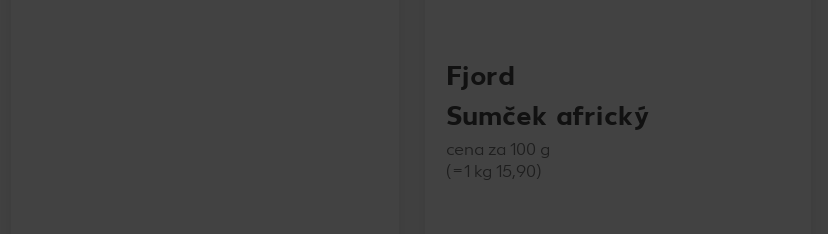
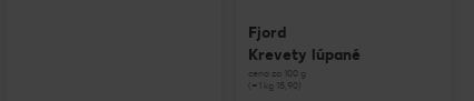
[446,99,650,133] Sumček africký -> [248,45,360,64] Krevety lúpané

